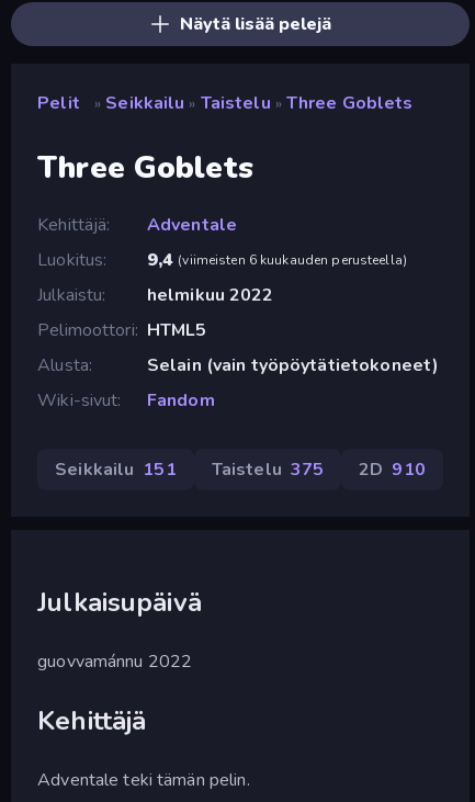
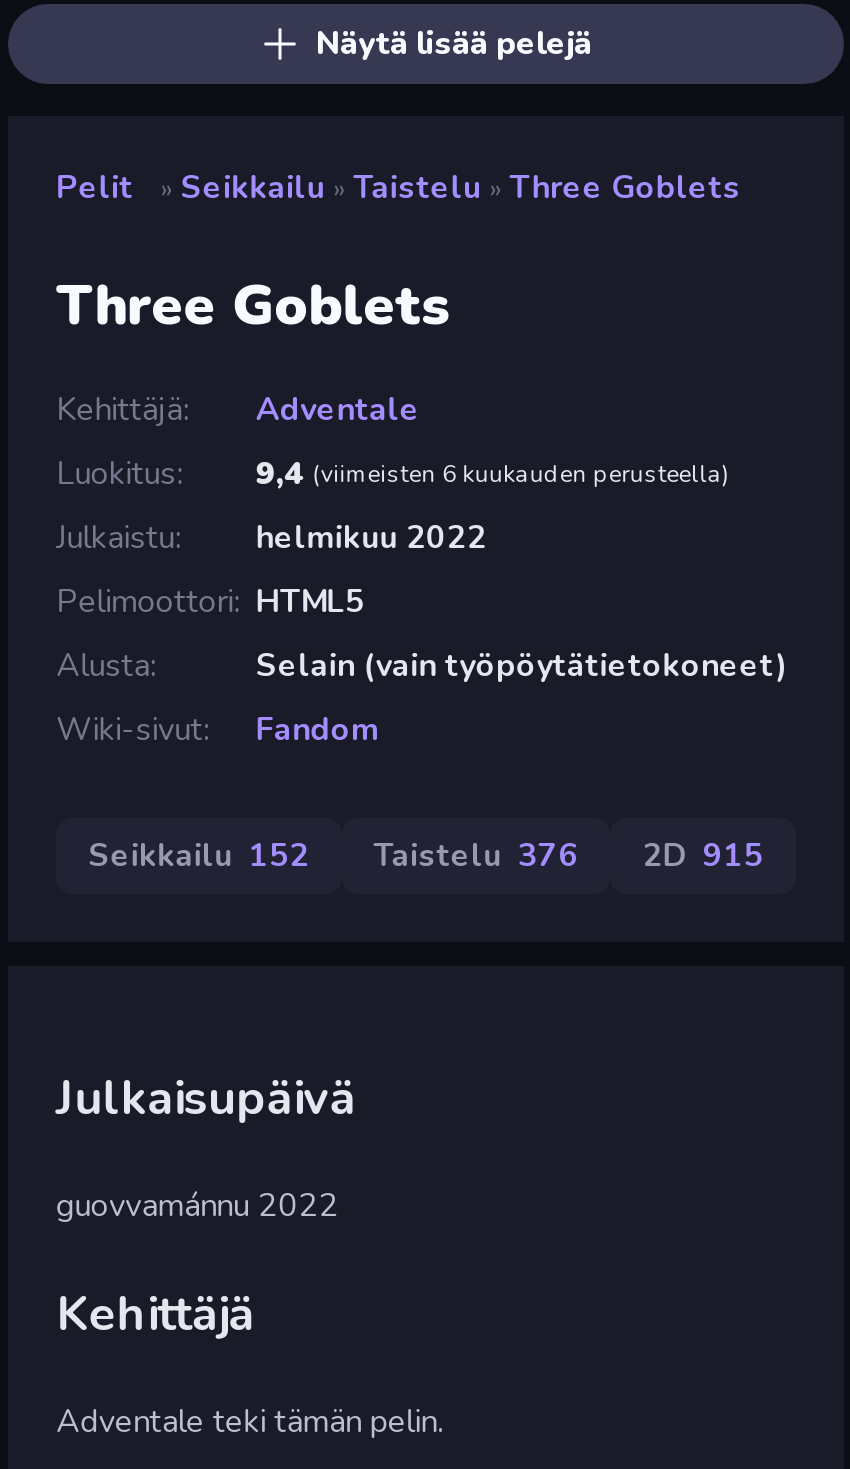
[55,457,176,481] Seikkailu 151 -> [88,834,309,878] Seikkailu 152
[211,457,324,481] Taistelu 375 -> [373,834,578,878] Taistelu 376
[359,457,426,481] 2D 910 -> [642,834,764,878] 2D 915

